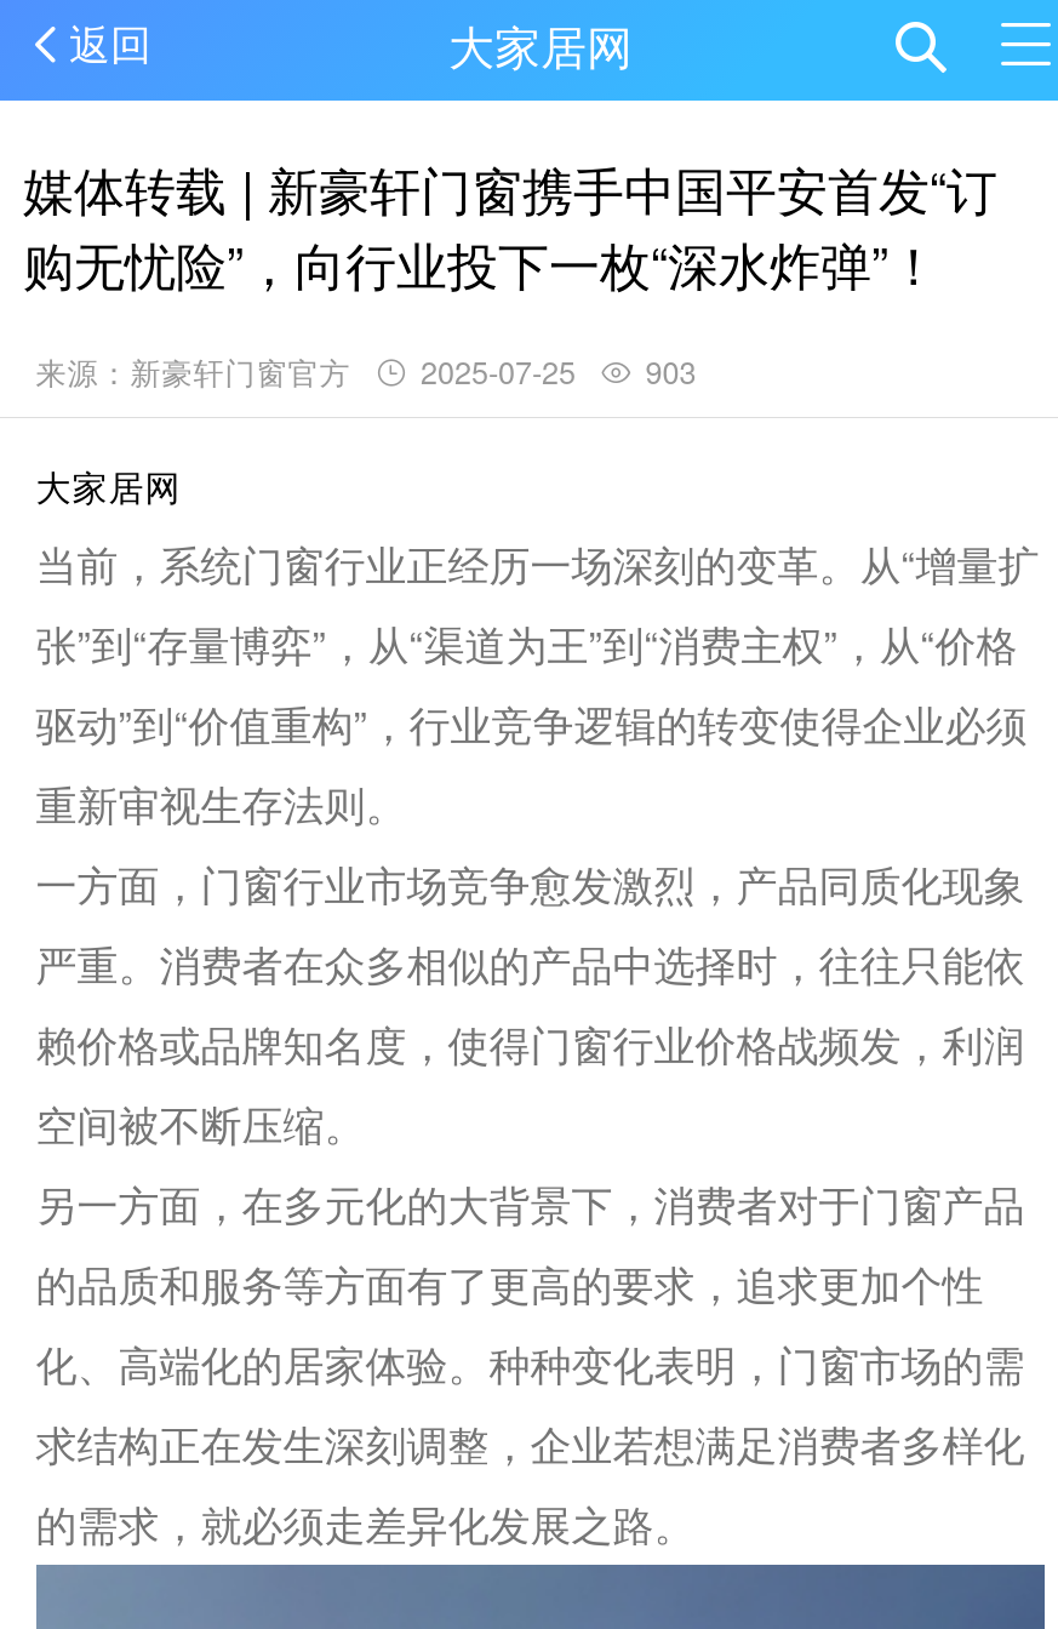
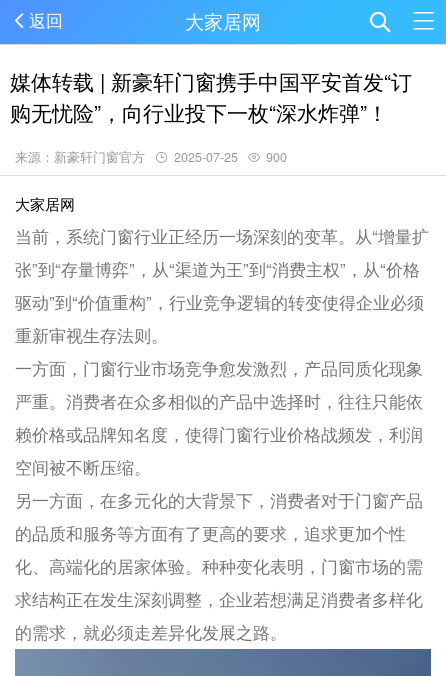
[36,350,696,394] 来源：新豪轩门窗官方 2025-07-25 903 -> [15,148,287,166] 来源：新豪轩门窗官方 2025-07-25 900

